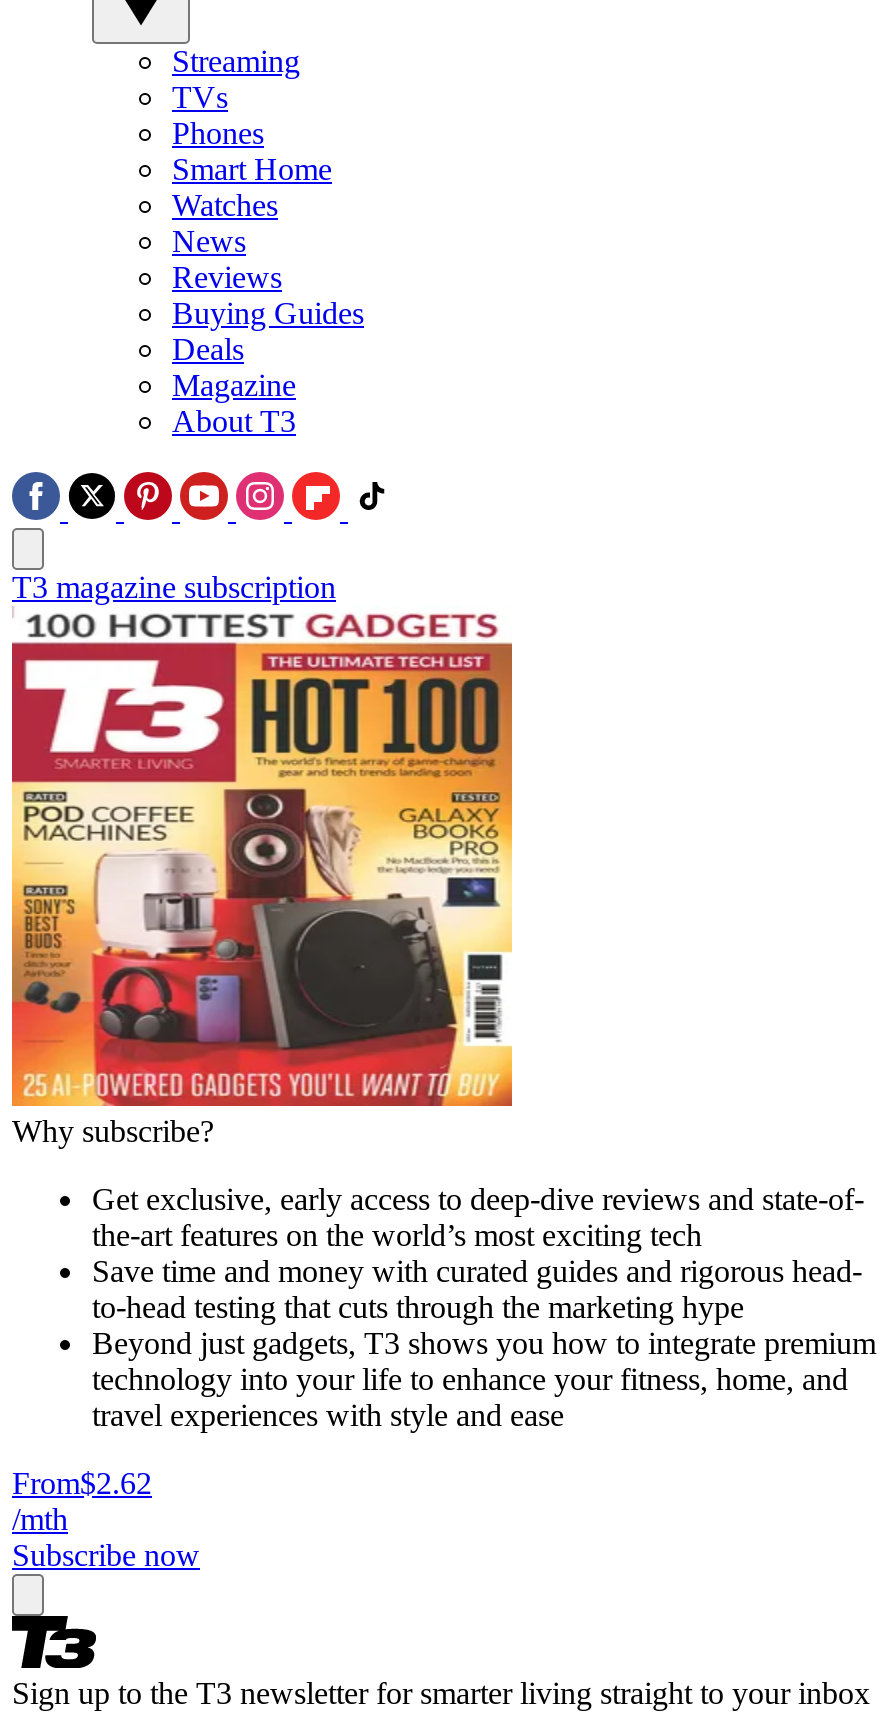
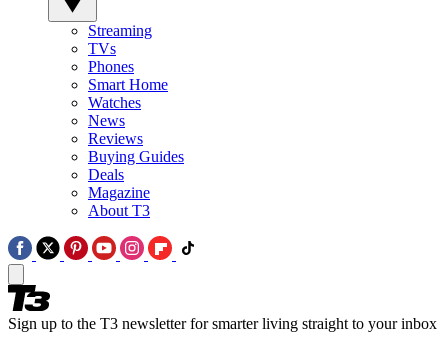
[12,569,336,603] T3 magazine subscription -> none
[10,612,876,1571] [image] | Why subscribe? | Get exclusive, early access to deep-dive reviews and state-of- | the-art features on the world’s most exciting tech | Save time and money with curated guides and rigorous head- | to-head testing that cuts through the marketing hype | Beyond just gadgets, T3 shows you how to integrate premium | technology into your life to enhance your fitness, home, and | travel experiences with style and ease | From$2.62 | /mth | Subscribe now -> none

